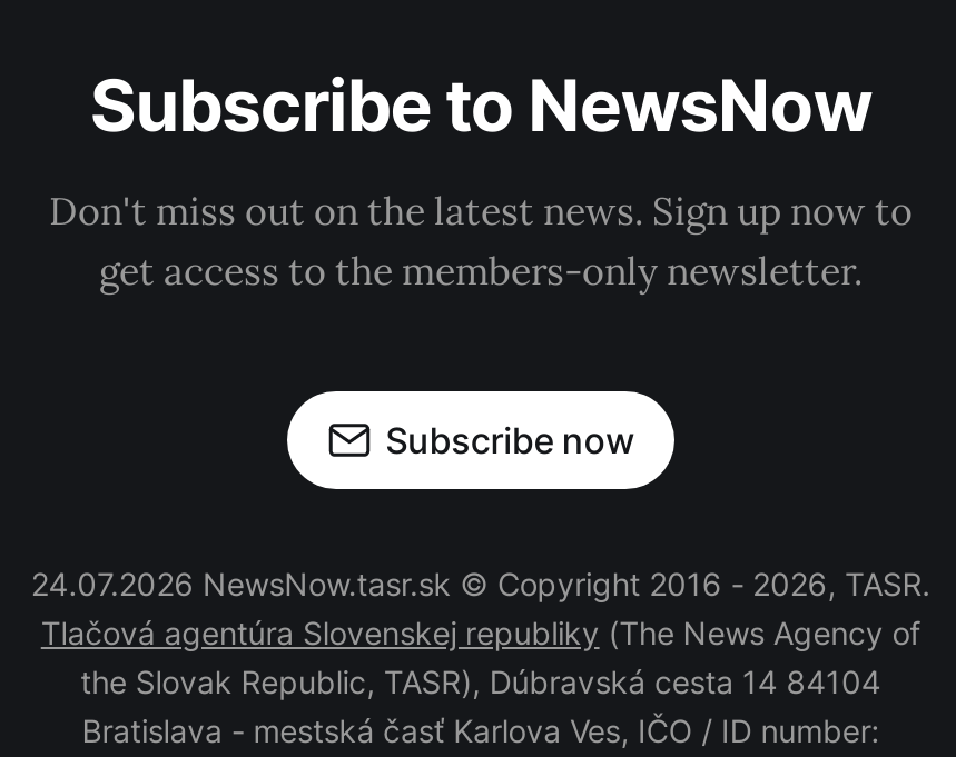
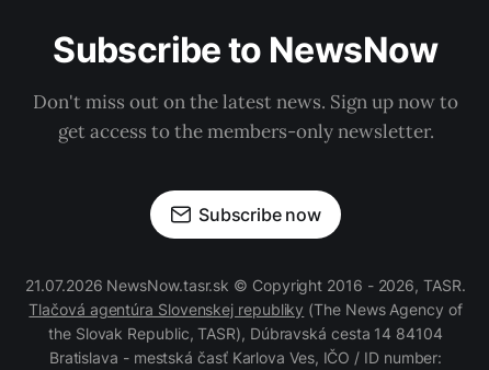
[31,566,931,604] 24.07.2026 NewsNow.tasr.sk © Copyright 2016 - 2026, TASR. -> [26,276,466,294] 21.07.2026 NewsNow.tasr.sk © Copyright 2016 - 2026, TASR.

